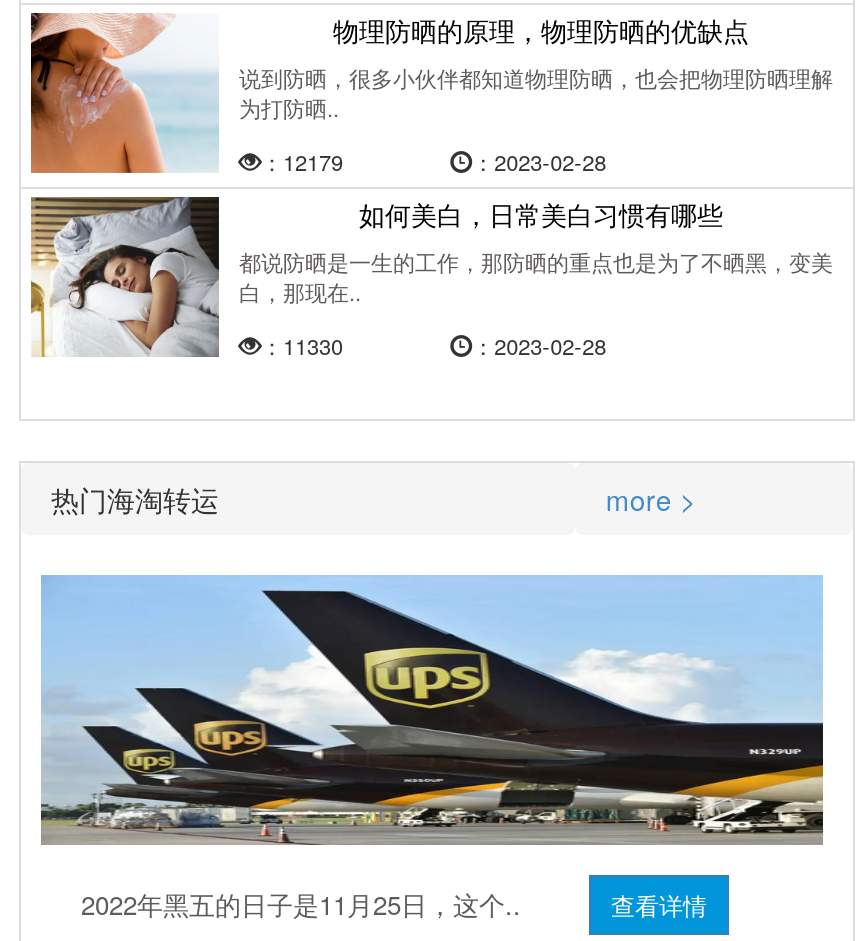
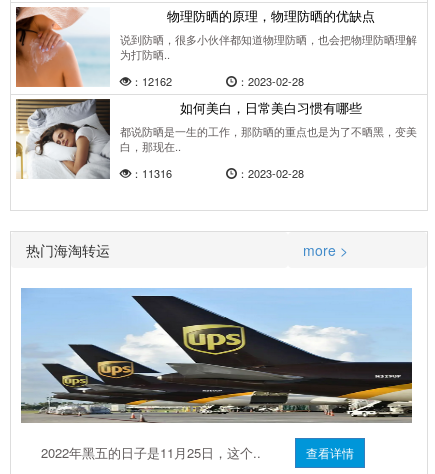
[261,146,343,178] ：12179 -> [131,73,172,89] ：12162
[261,330,343,362] ：11330 -> [131,165,172,181] ：11316

